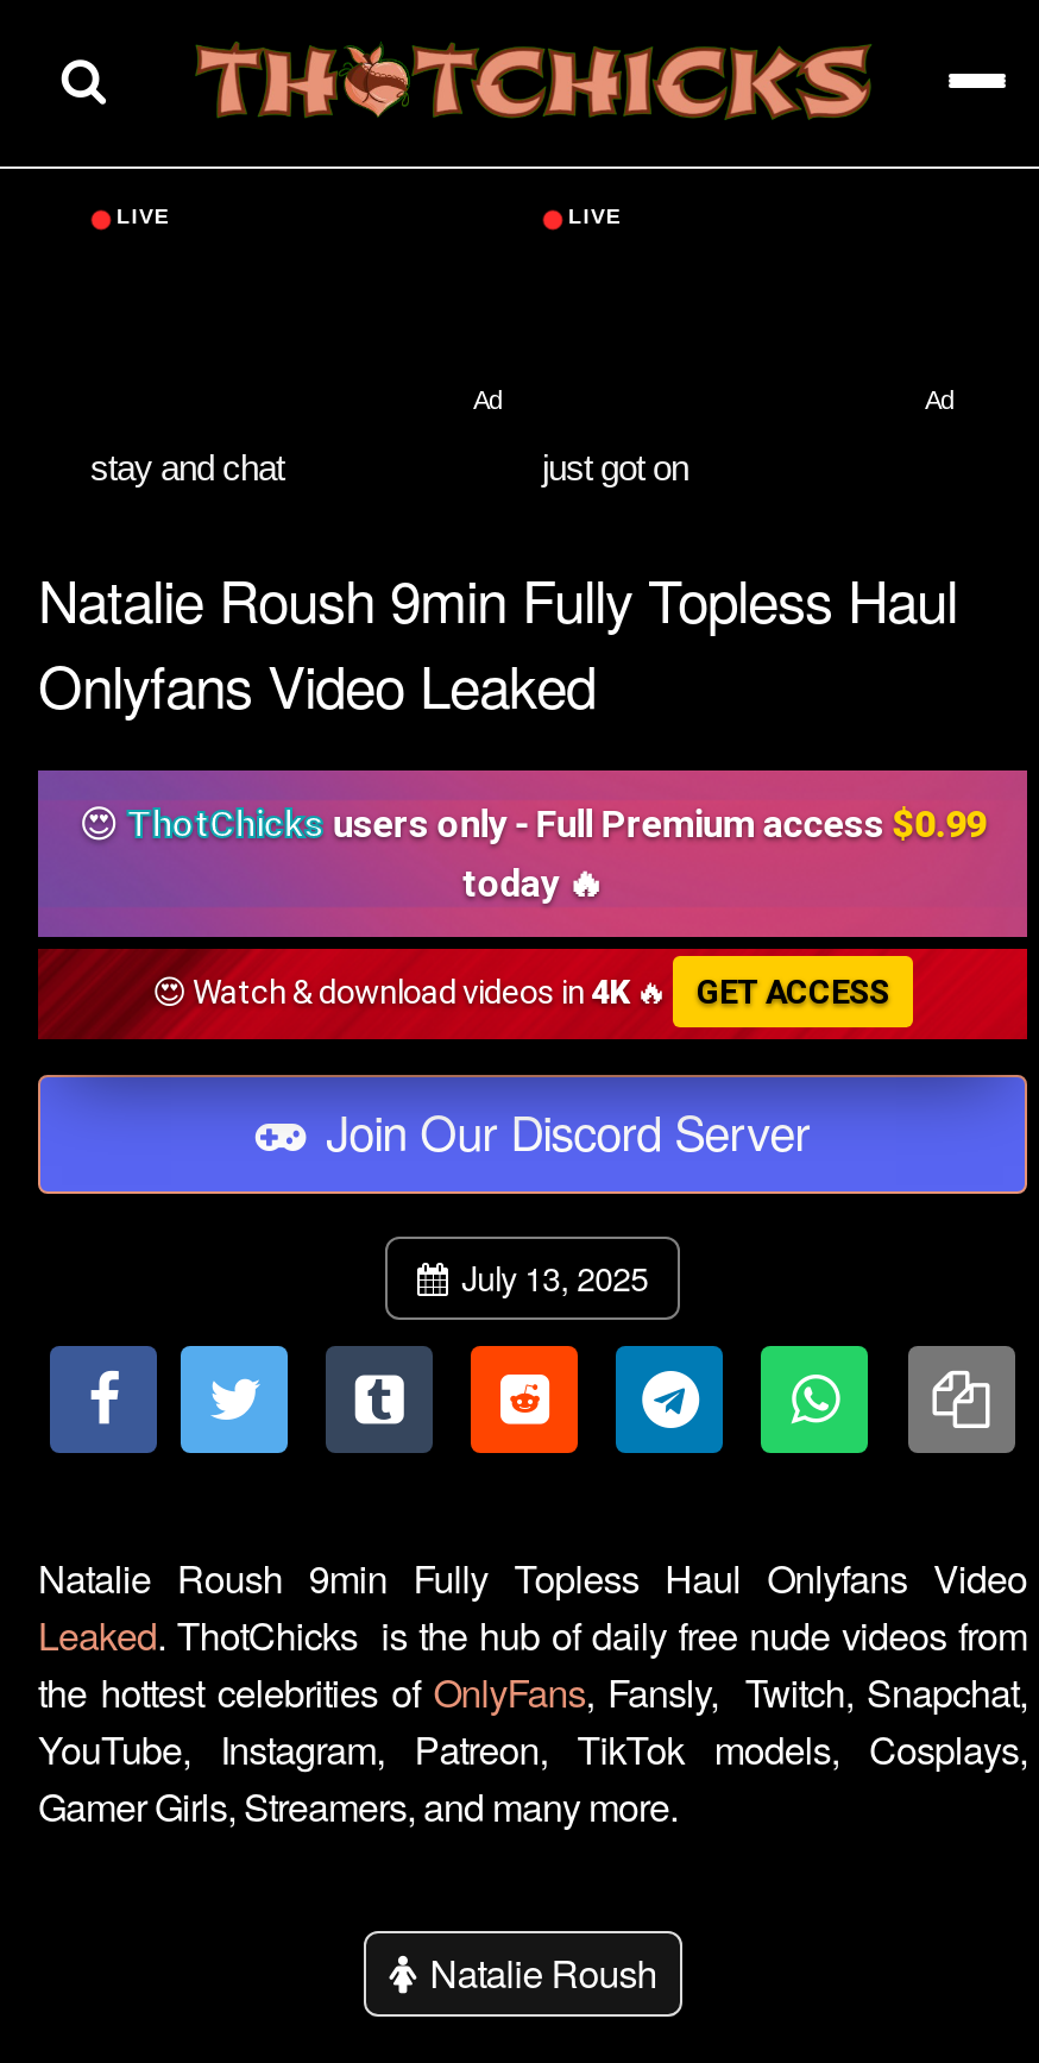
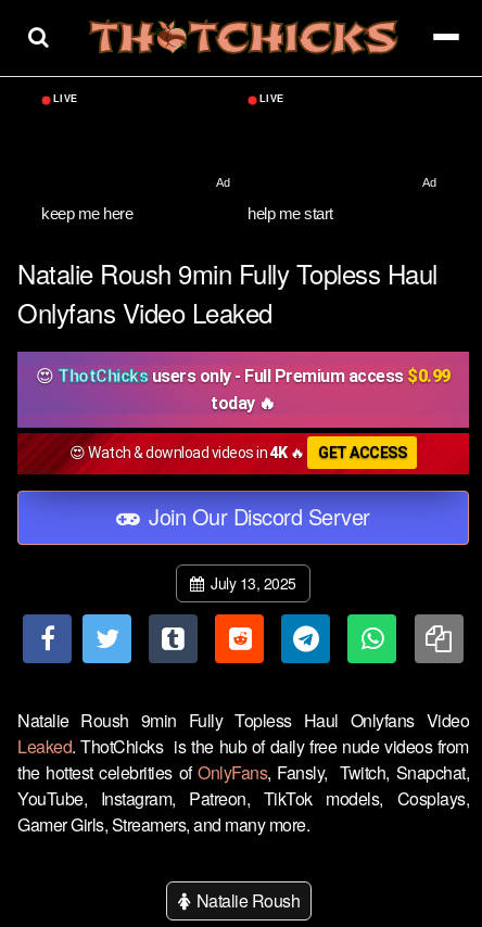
[90,446,688,486] stay and chat | just got on -> [41,204,333,222] keep me here | help me start

